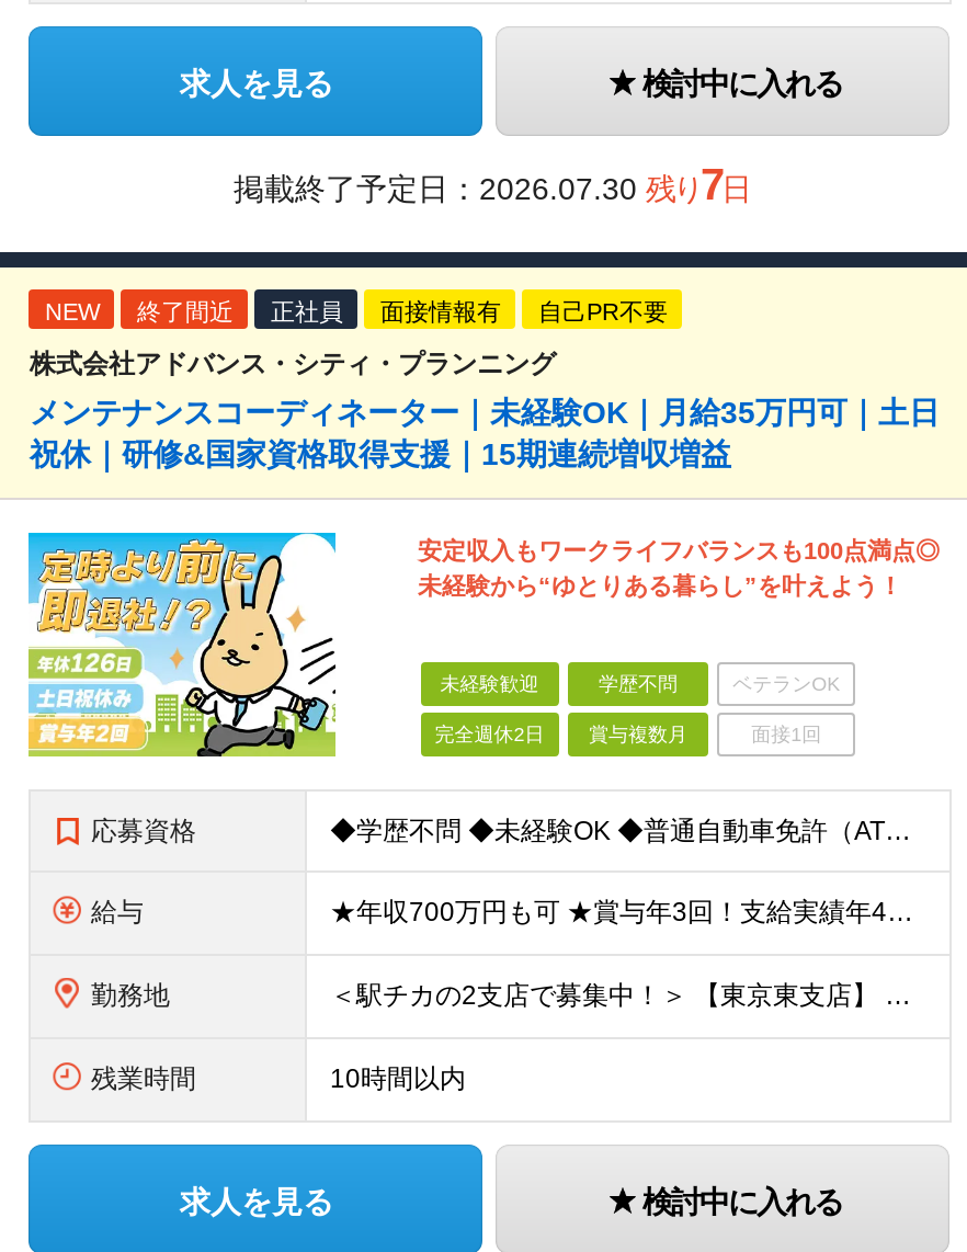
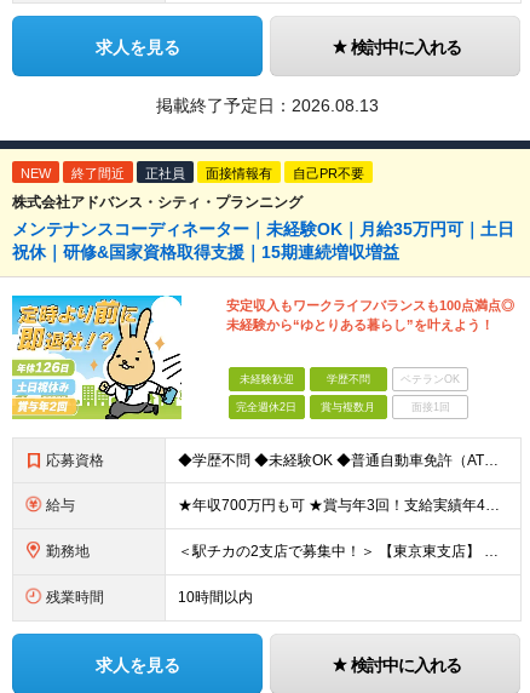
[234,160,749,208] 掲載終了予定日：2026.07.30 残り7日 -> [156,96,379,115] 掲載終了予定日：2026.08.13

